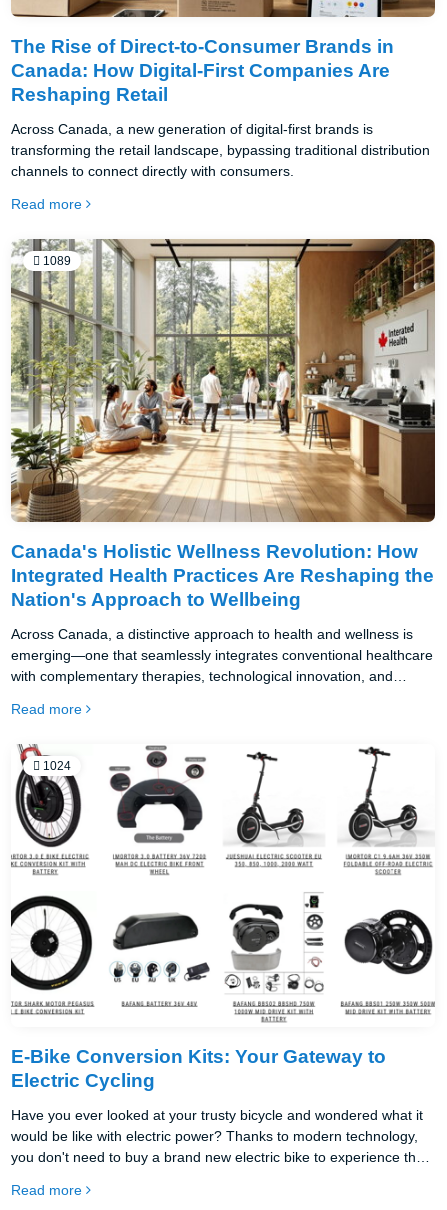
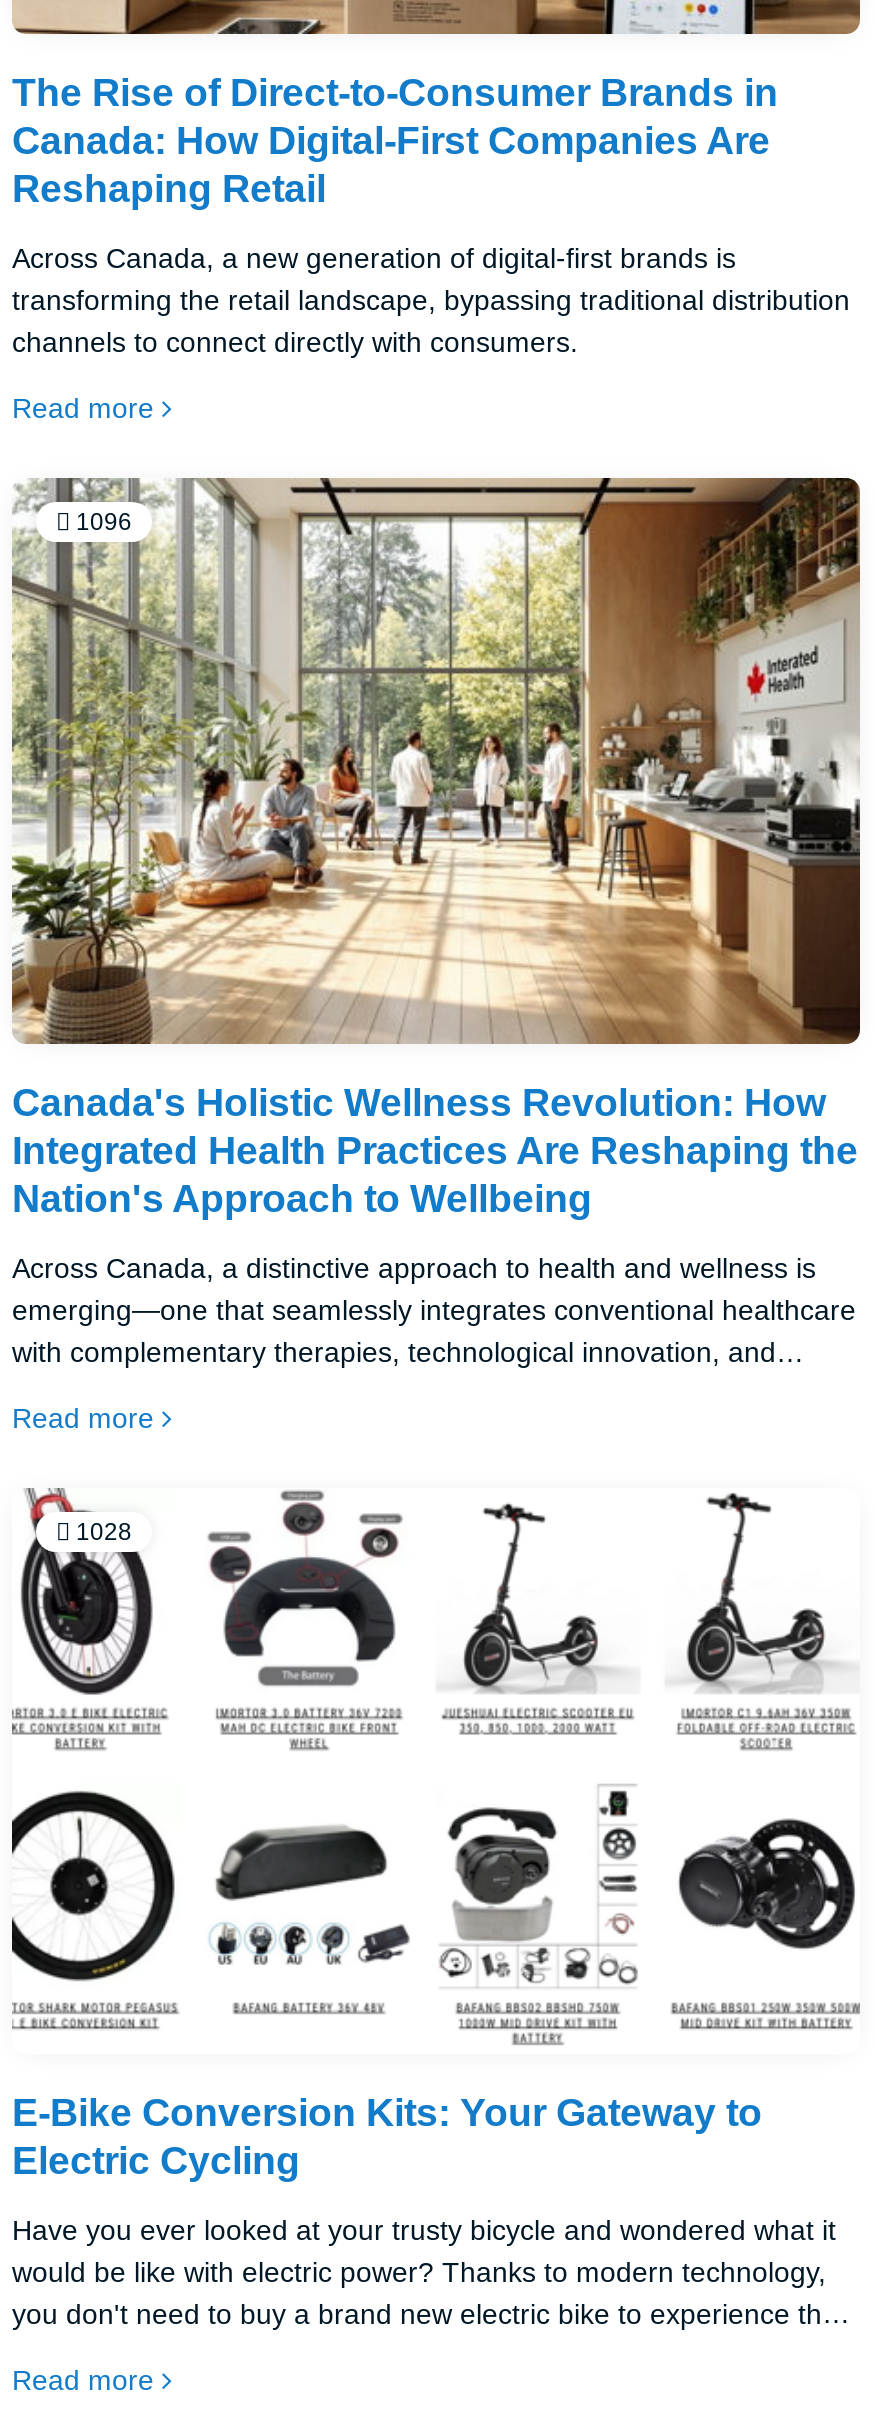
[40,254,71,268] 1089 -> [70,509,132,537] 1096
[40,759,71,773] 1024 -> [70,1518,132,1546] 1028

